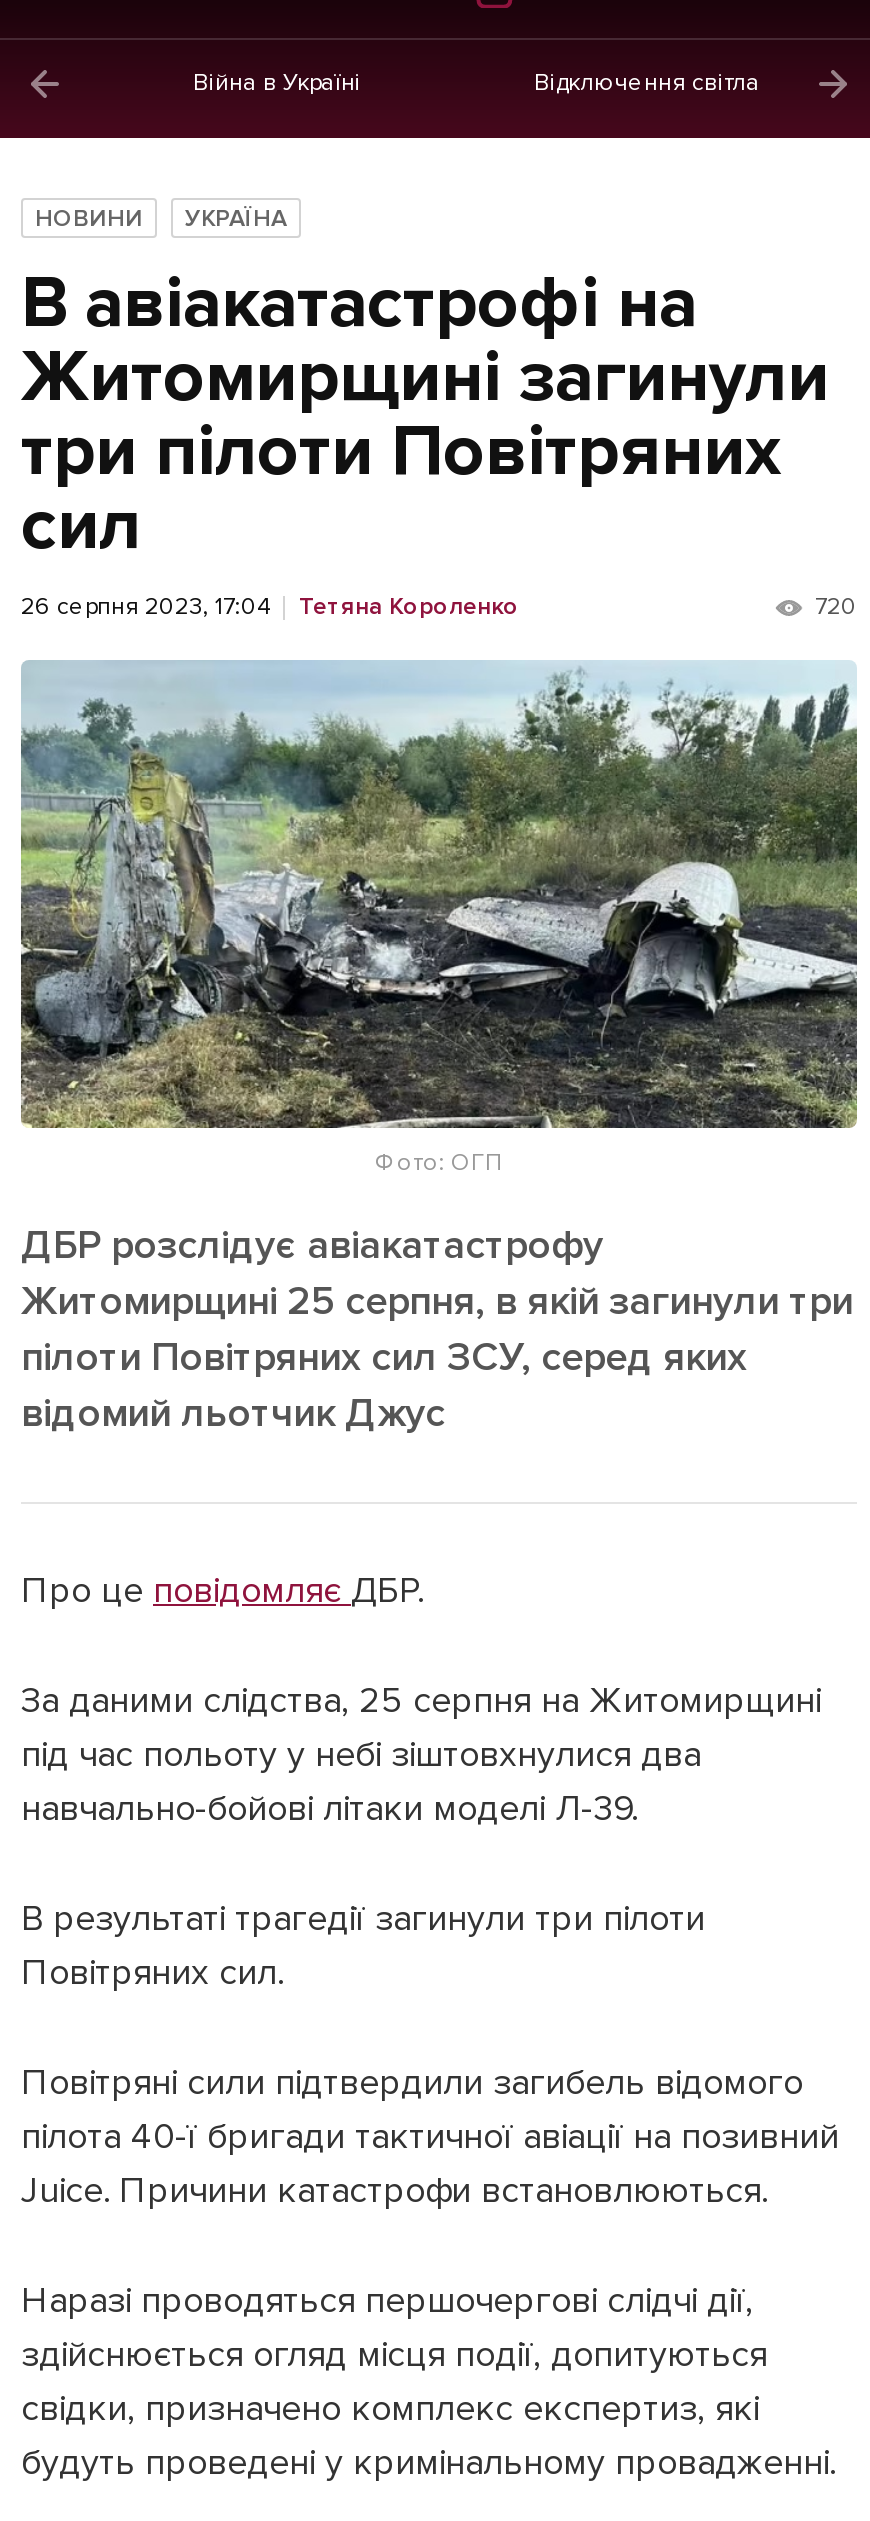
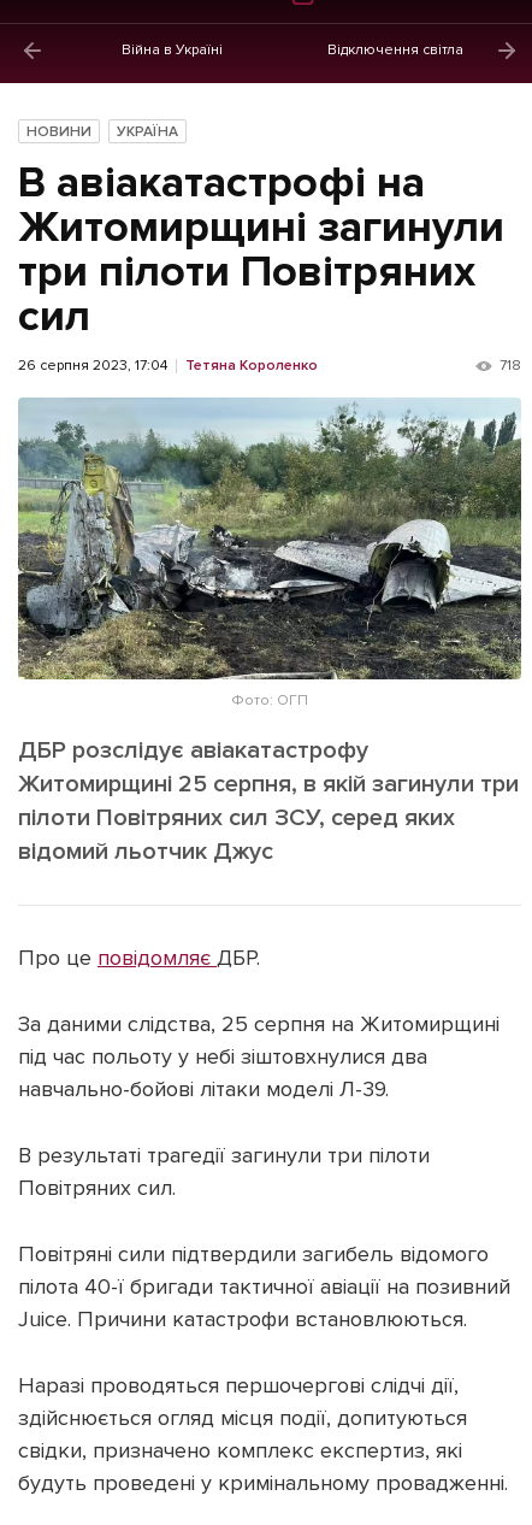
[815,592,857,622] 720 -> [500,357,521,375] 718

